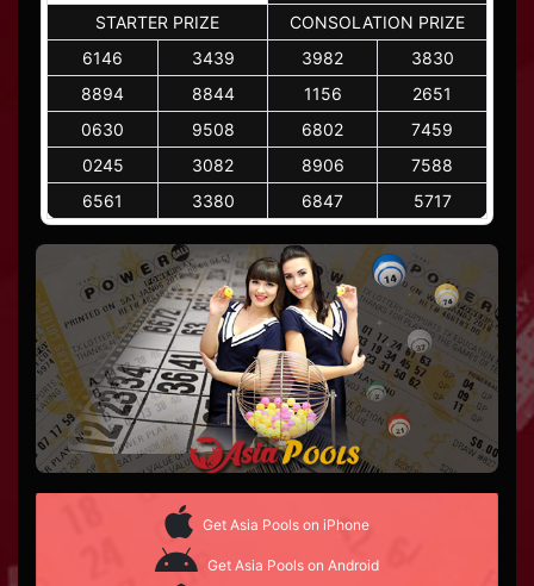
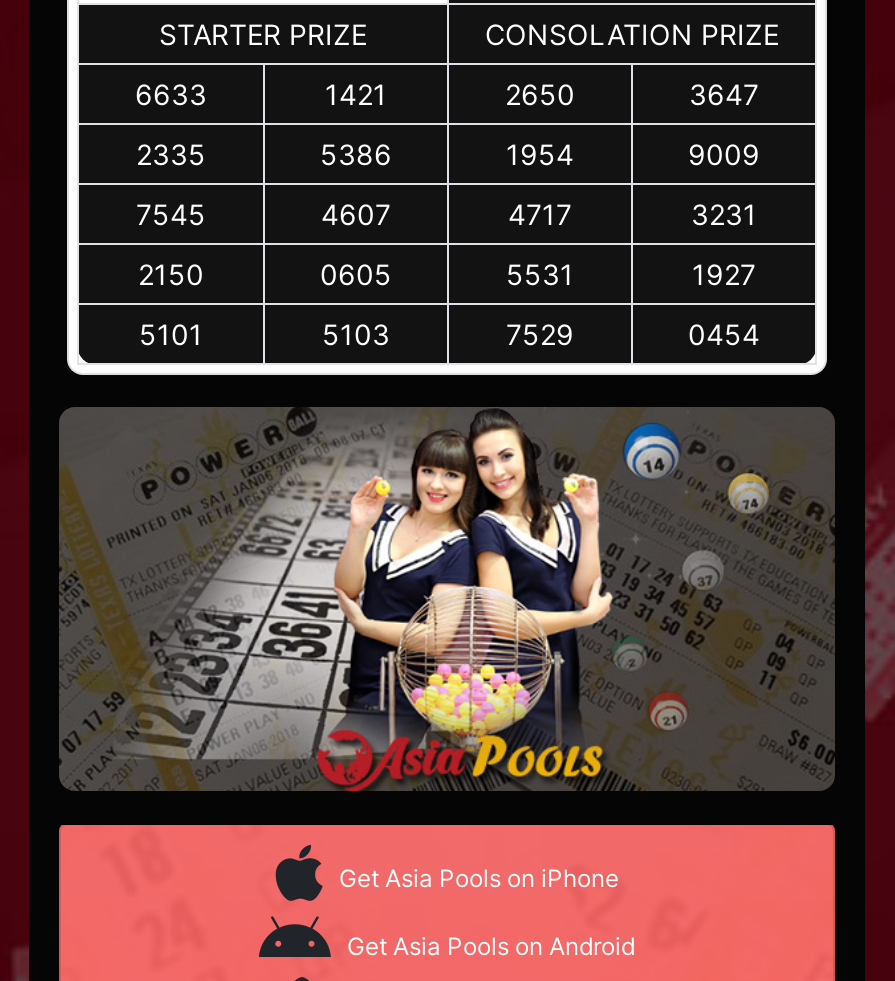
[82,47,123,68] 6146 -> [135,76,207,110] 6633
[191,47,234,68] 3 439 -> [325,76,387,110] 1 421
[302,47,343,68] 3982 -> [505,76,575,110] 2650
[411,47,454,68] 3830 -> [689,76,759,110] 3647
[81,83,124,103] 8894 -> [136,136,206,170] 2335
[191,83,234,103] 8844 -> [320,136,392,170] 5386
[303,83,341,103] 1 156 -> [506,136,574,170] 1 954
[412,83,452,103] 2651 -> [688,136,760,170] 9009
[81,119,124,139] 0630 -> [136,196,206,230] 7545
[191,119,234,139] 9508 -> [321,196,391,230] 4607
[302,119,343,139] 680 2 -> [508,196,572,230] 471 7
[411,119,453,139] 7459 -> [691,196,757,230] 3231
[82,154,123,175] 02 45 -> [138,256,204,290] 21 50
[192,154,234,175] 3082 -> [320,256,392,290] 0605
[301,154,344,175] 8906 -> [506,256,574,290] 5531
[411,154,453,175] 7 588 -> [692,256,756,290] 1 927
[82,190,123,210] 65 61 -> [139,316,203,350] 51 01
[191,190,234,210] 33 80 -> [322,316,390,350] 51 03
[302,190,343,210] 6847 -> [506,316,574,350] 7529
[413,190,451,210] 5717 -> [688,316,760,350] 0454

